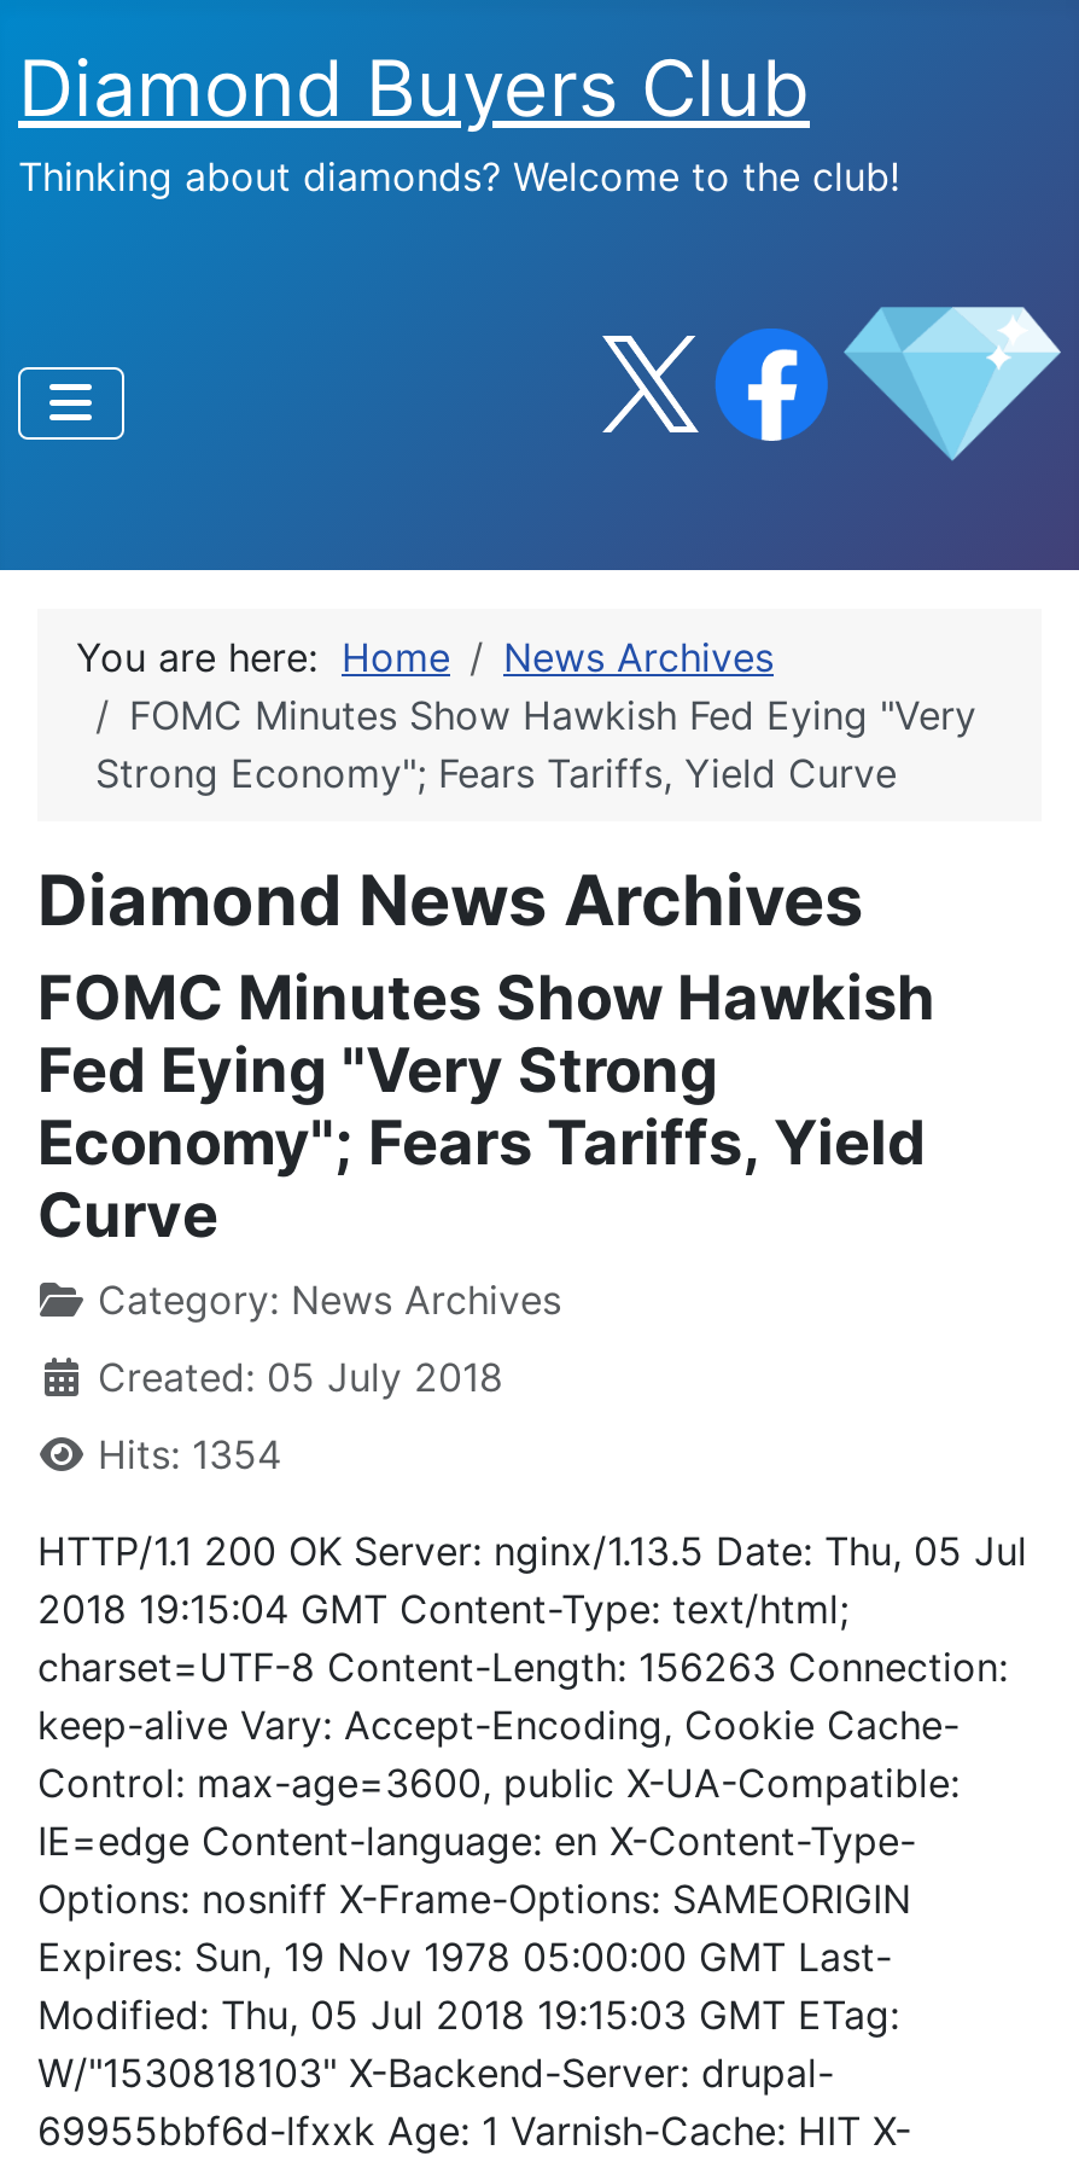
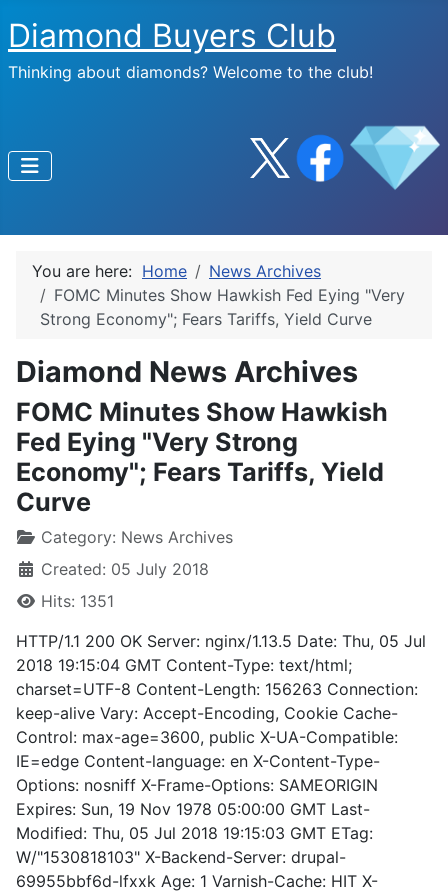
[98,1430,281,1478] Hits: 1354 -> [41,591,114,611] Hits: 1351

